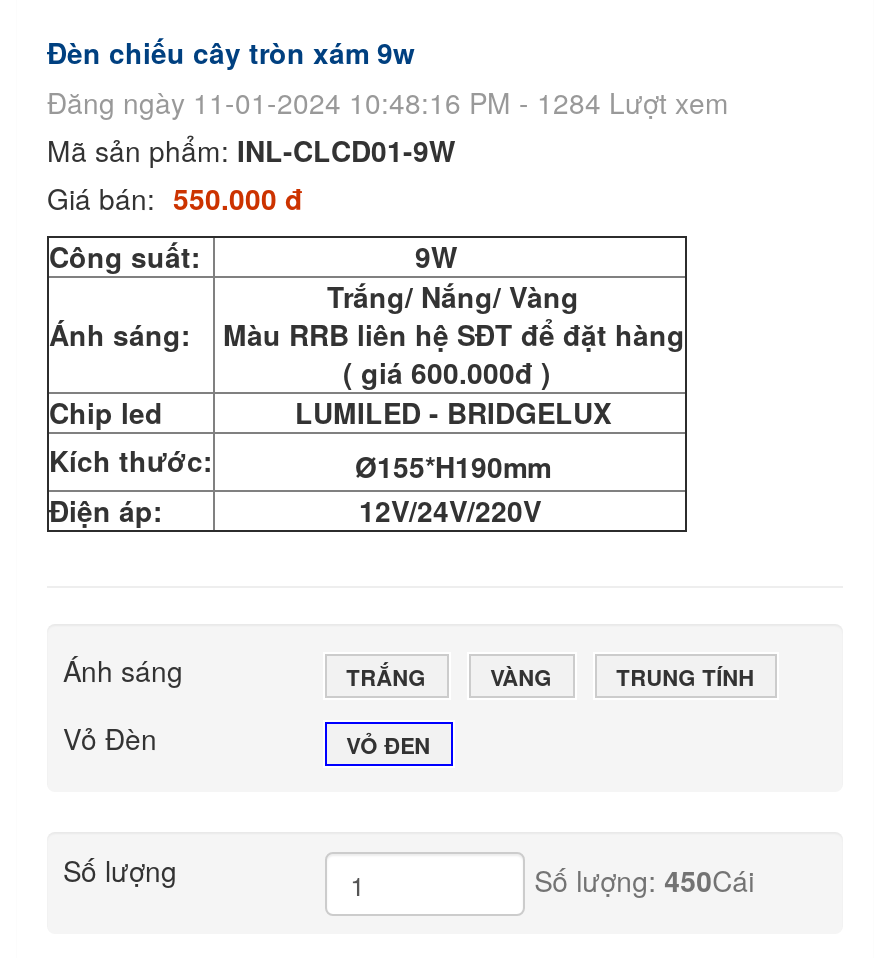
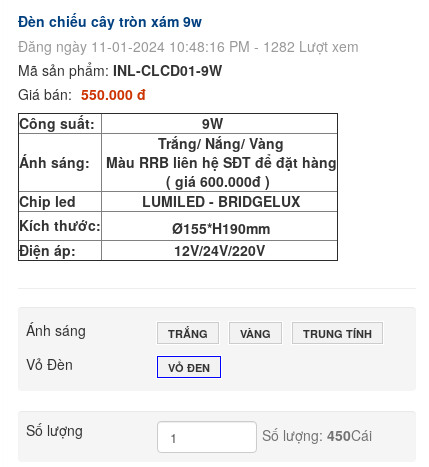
[47,82,729,122] Đăng ngày 11-01-2024 10:48:16 PM - 1284 Lượt xem -> [18,36,359,56] Đăng ngày 11-01-2024 10:48:16 PM - 1282 Lượt xem

